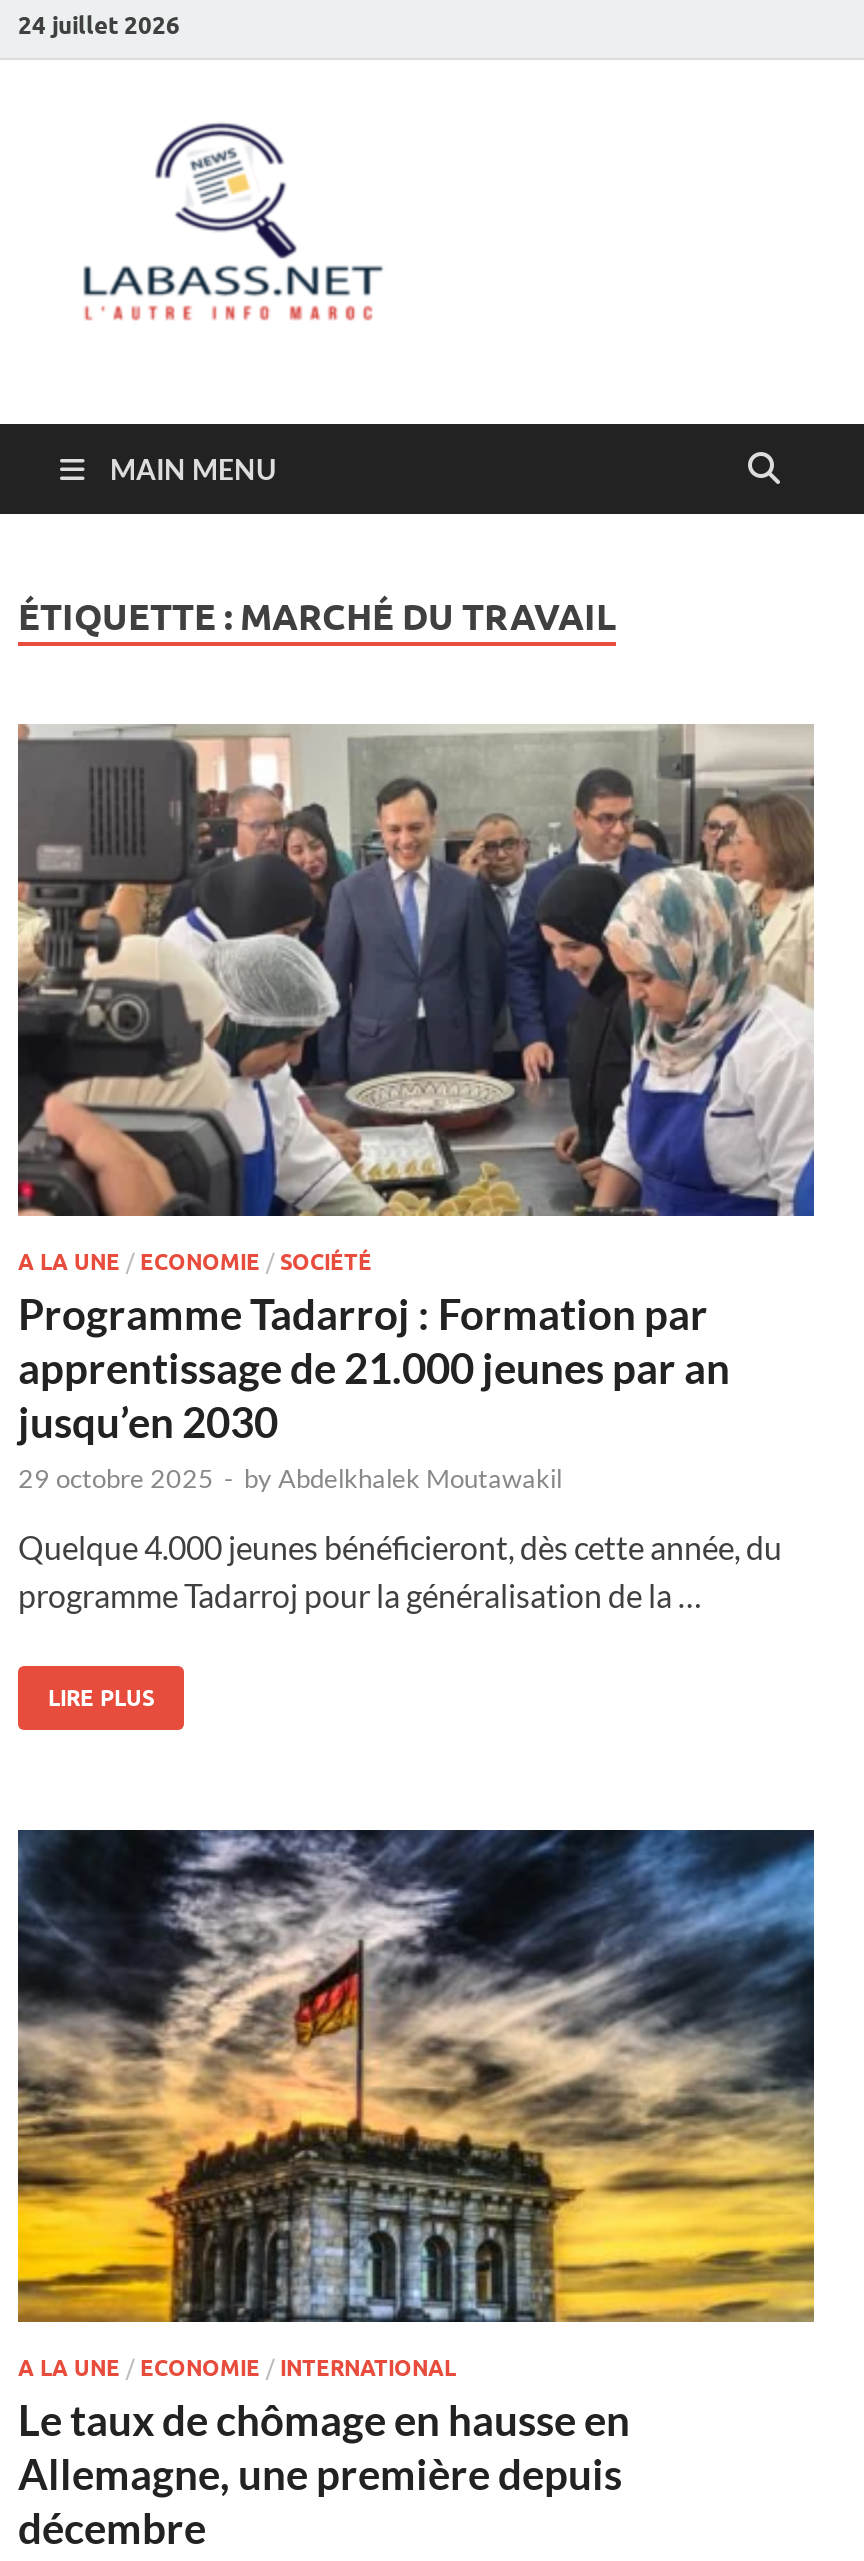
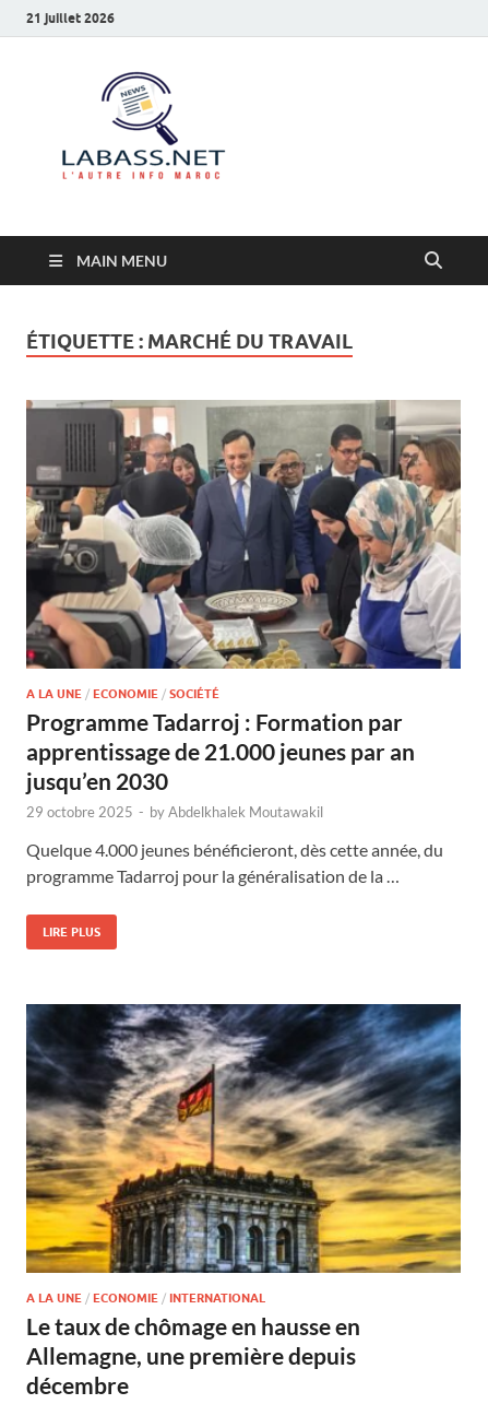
[18,9,180,39] 24 juillet 2026 -> [26,9,115,26] 21 juillet 2026

